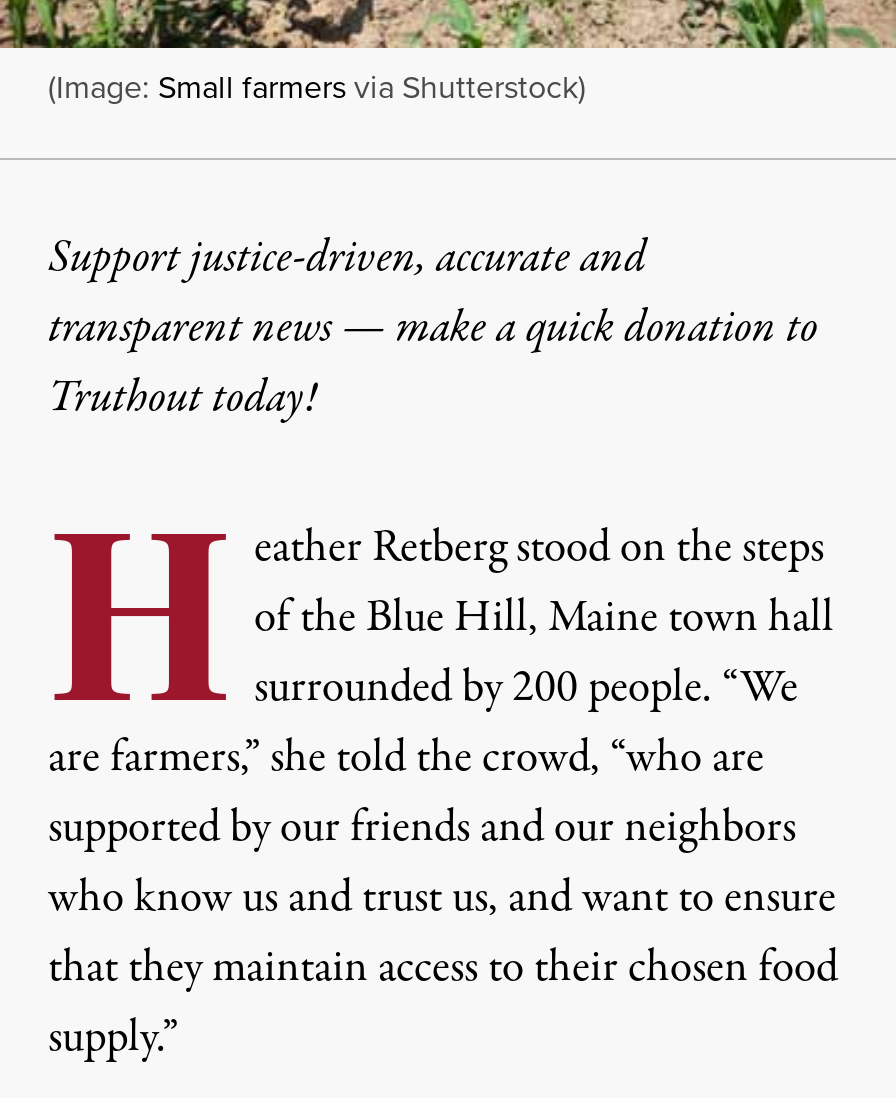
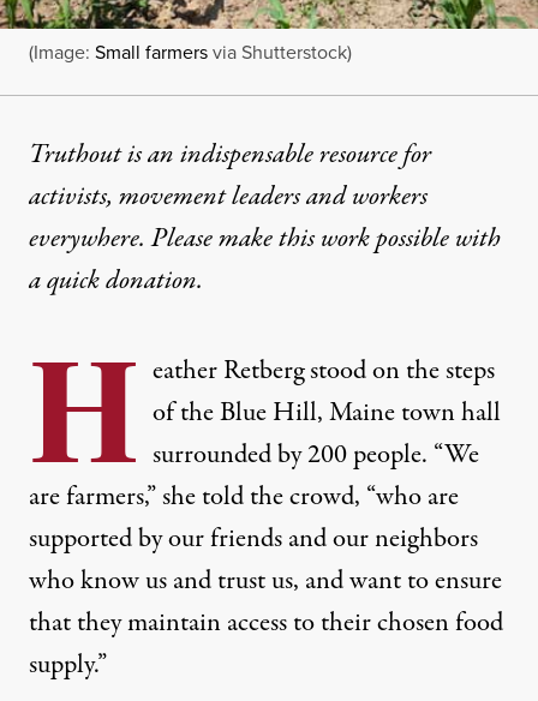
[48,226,818,430] Support justice-driven, accurate and | transparent news — make a quick donation to | Truthout today! -> [29,136,501,300] Truthout is an indispensable resource for | activists, movement leaders and workers | everywhere. Please make this work possible with | aquick donation.

